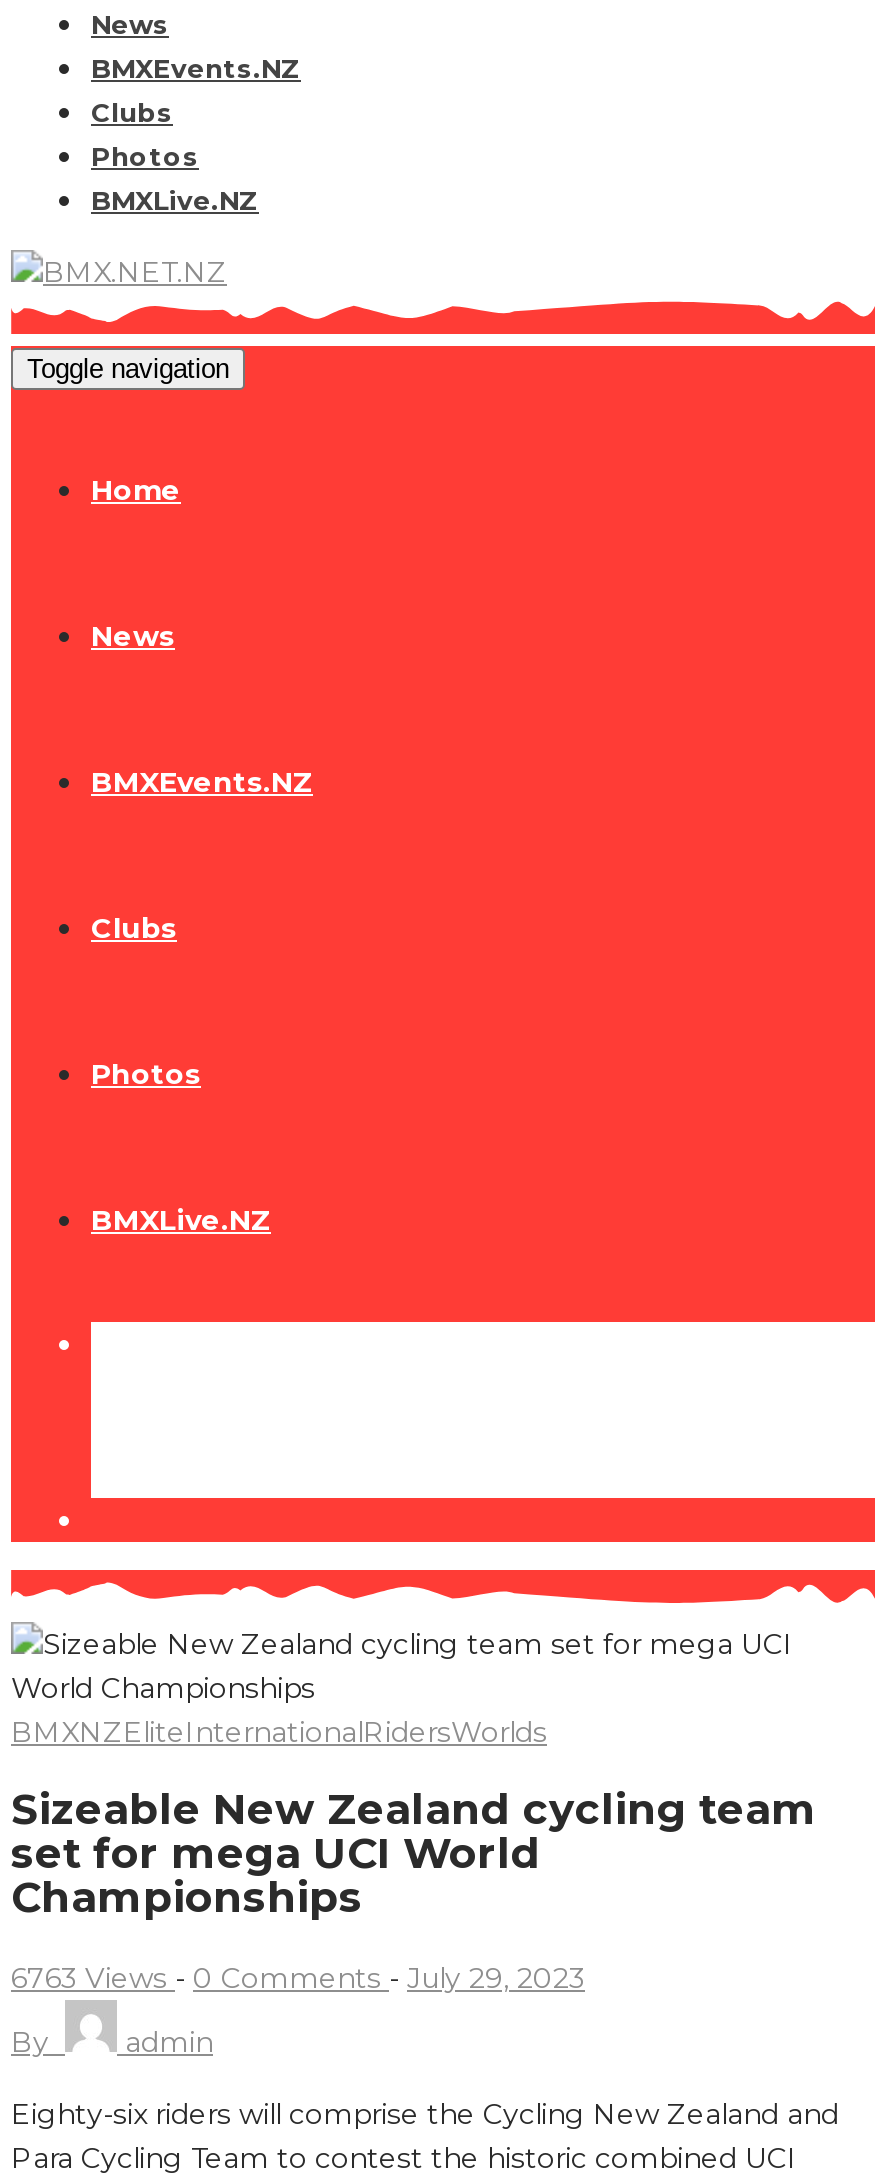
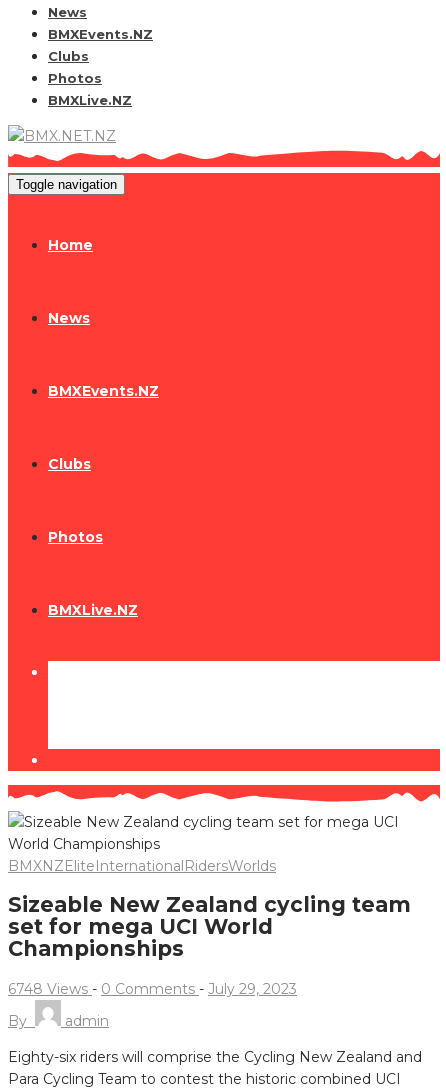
[11,1960,585,1996] 6763 Views - 0 Comments - July 29, 2023 -> [8,980,297,998] 6748 Views - 0 Comments - July 29, 2023

